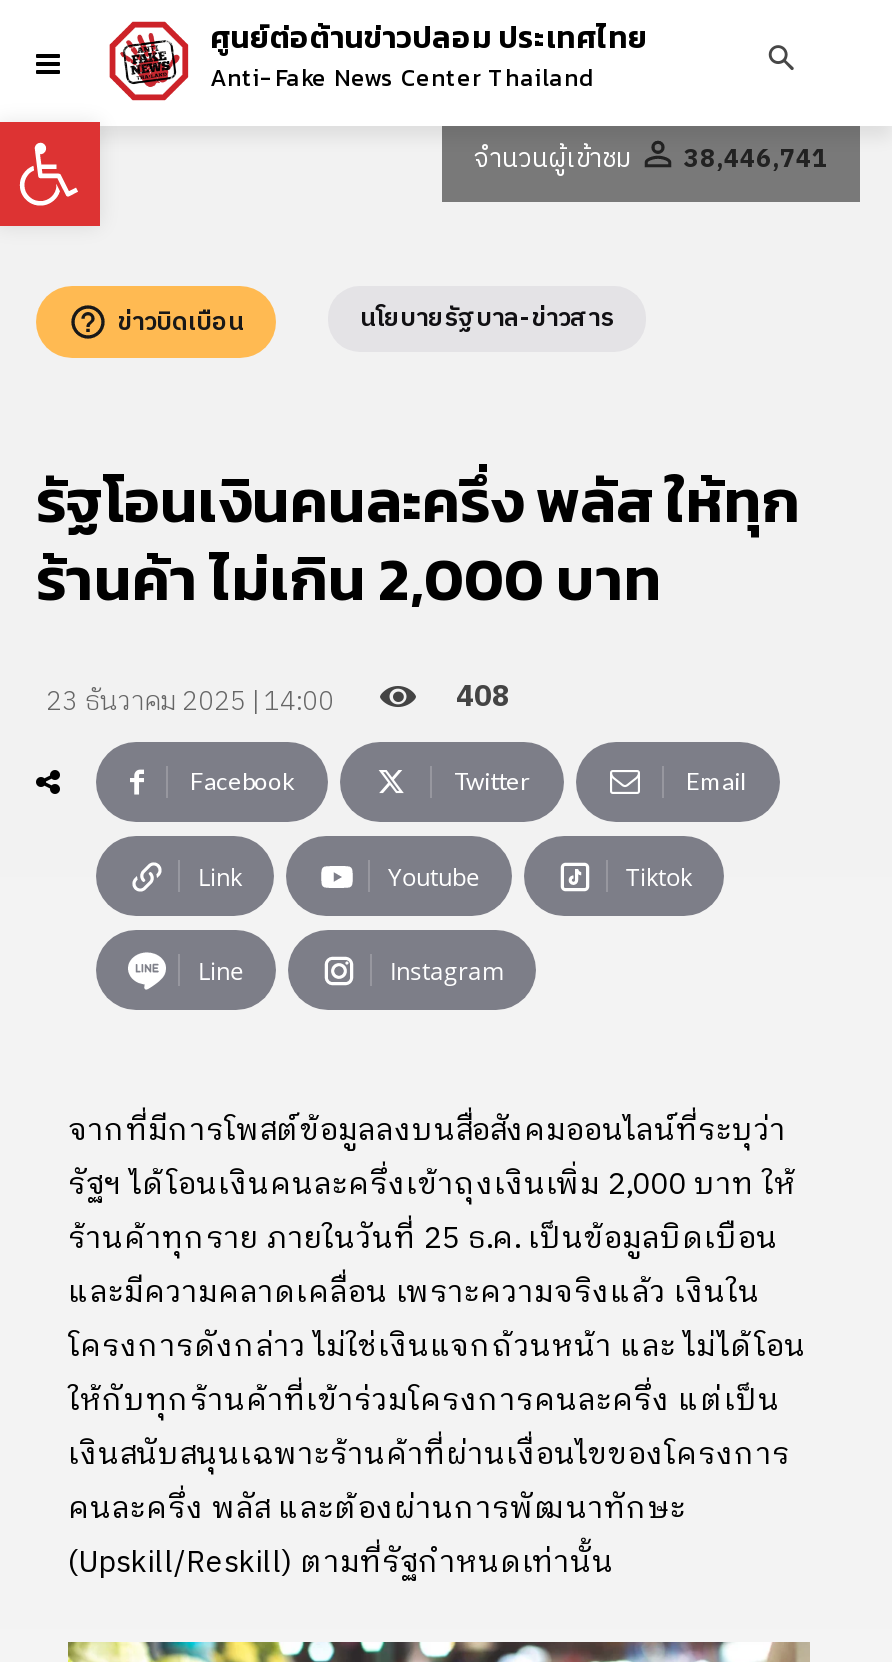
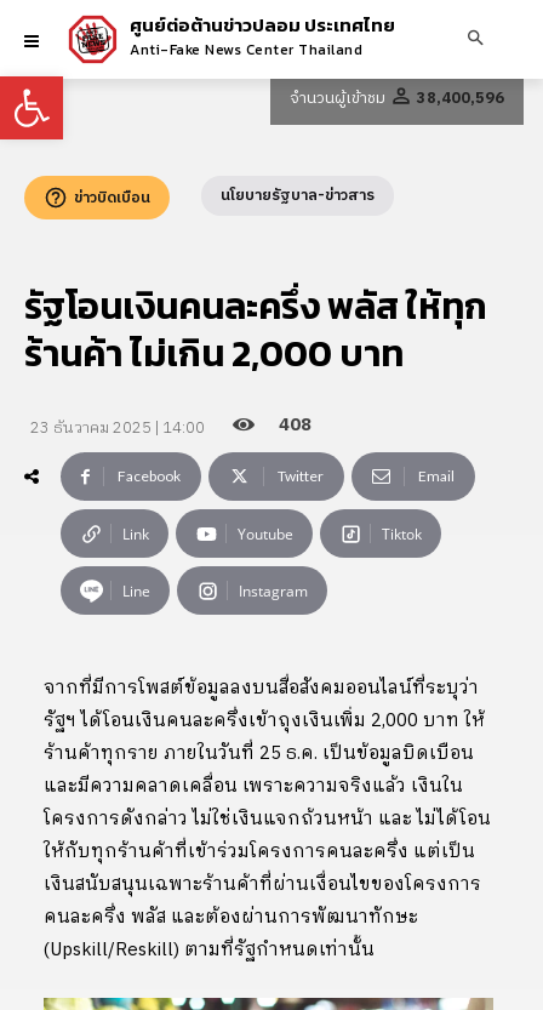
[474,137,828,181] จำนวนผู้เข้าชม 38,446,741 -> [290,85,504,112] จำนวนผู้เข้าชม 38,400,596

